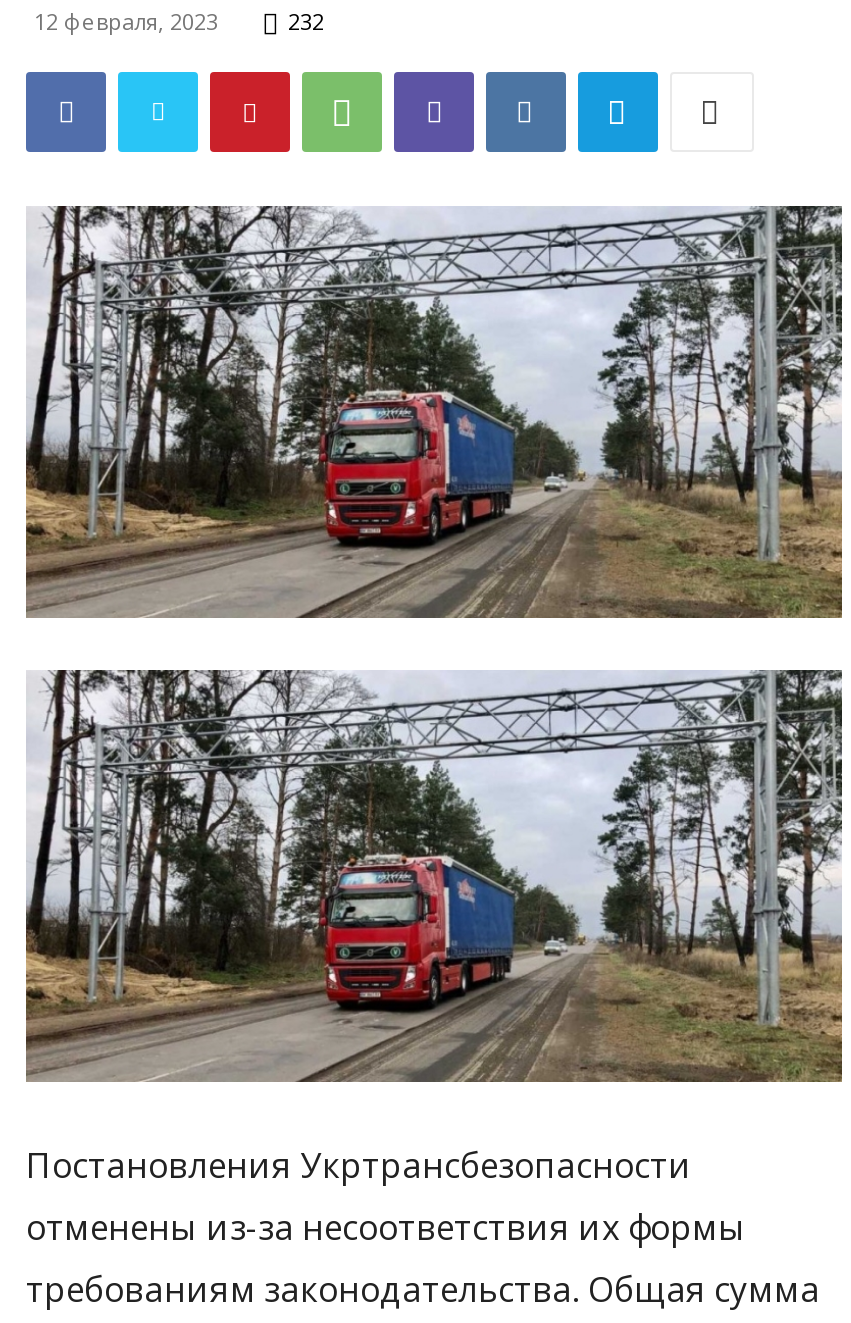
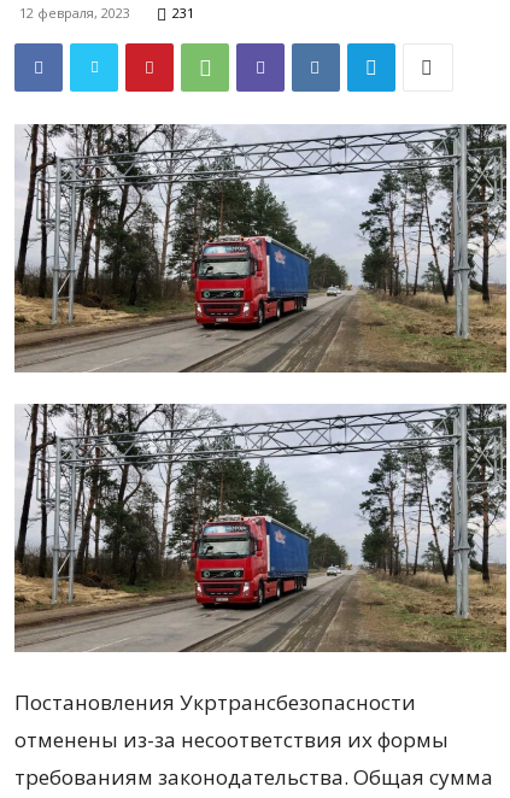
[288,6,324,36] 232 -> [172,4,194,22] 231

